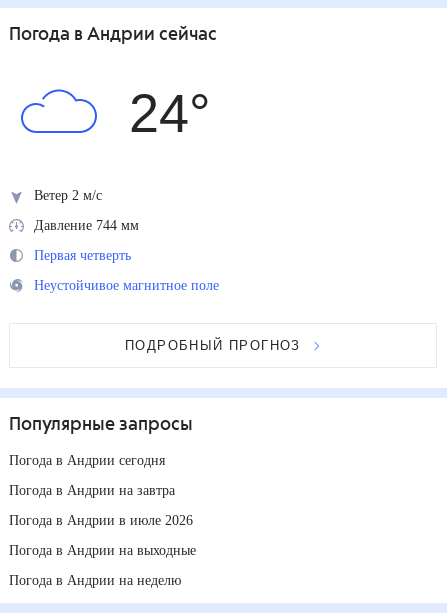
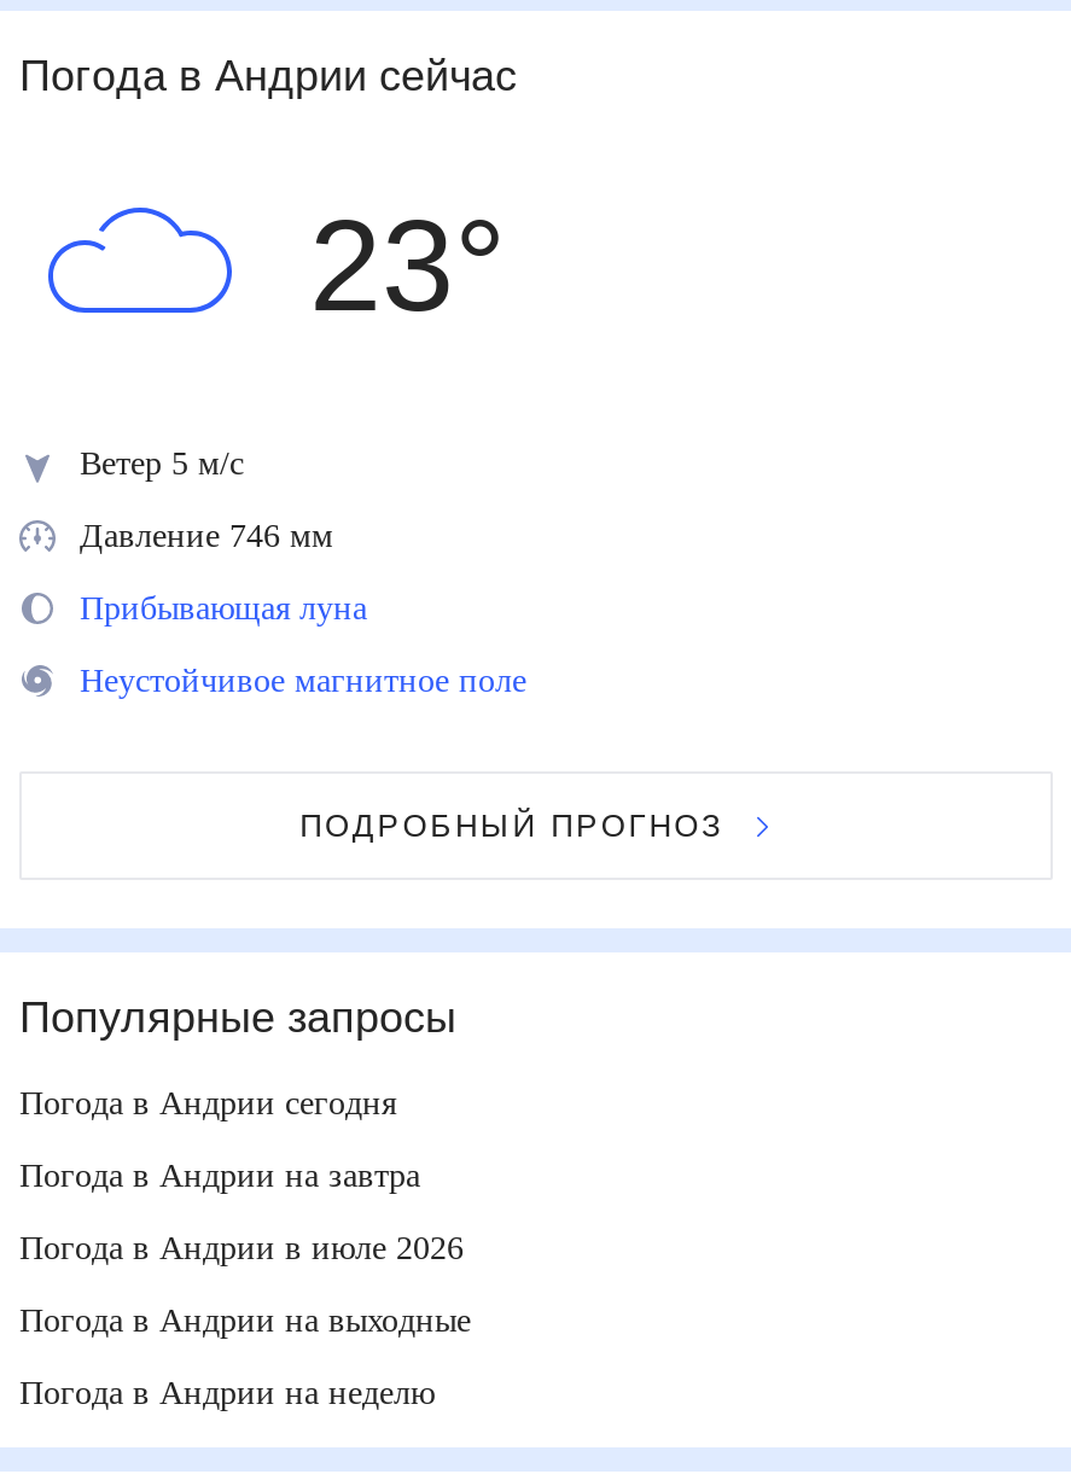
[129,86,213,140] 24° -> [309,199,512,330] 23°
[34,187,108,203] Ветер 2 м/с -> [80,443,258,482] Ветер 5 м/с
[34,217,149,233] Давление 744 мм -> [80,515,357,554] Давление 746 мм
[34,247,145,263] Первая четверть -> [80,588,403,627] Прибывающая луна

